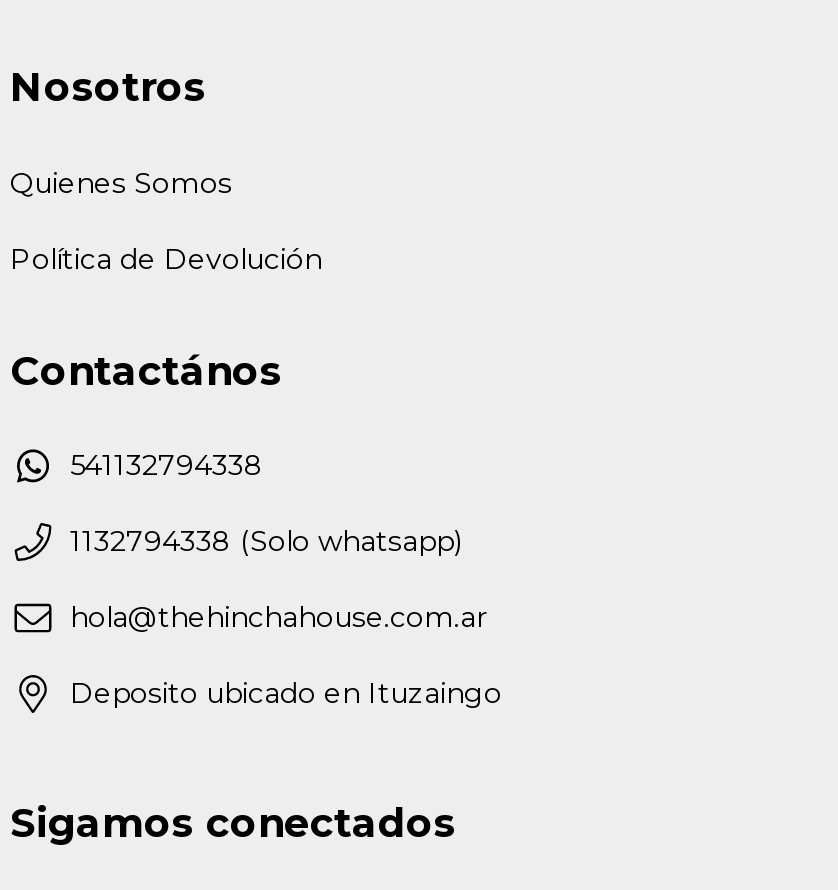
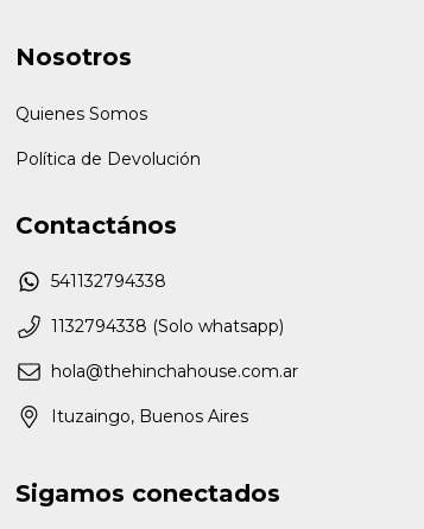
[70,675,502,711] Deposito ubicado en Ituzaingo -> [51,406,248,427] Ituzaingo, Buenos Aires

